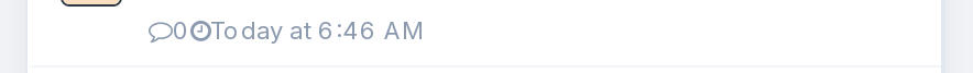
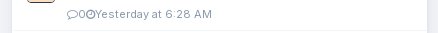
[210,15,424,46] Today at 6:46 AM -> [95,7,212,21] Yesterday at 6:28 AM

